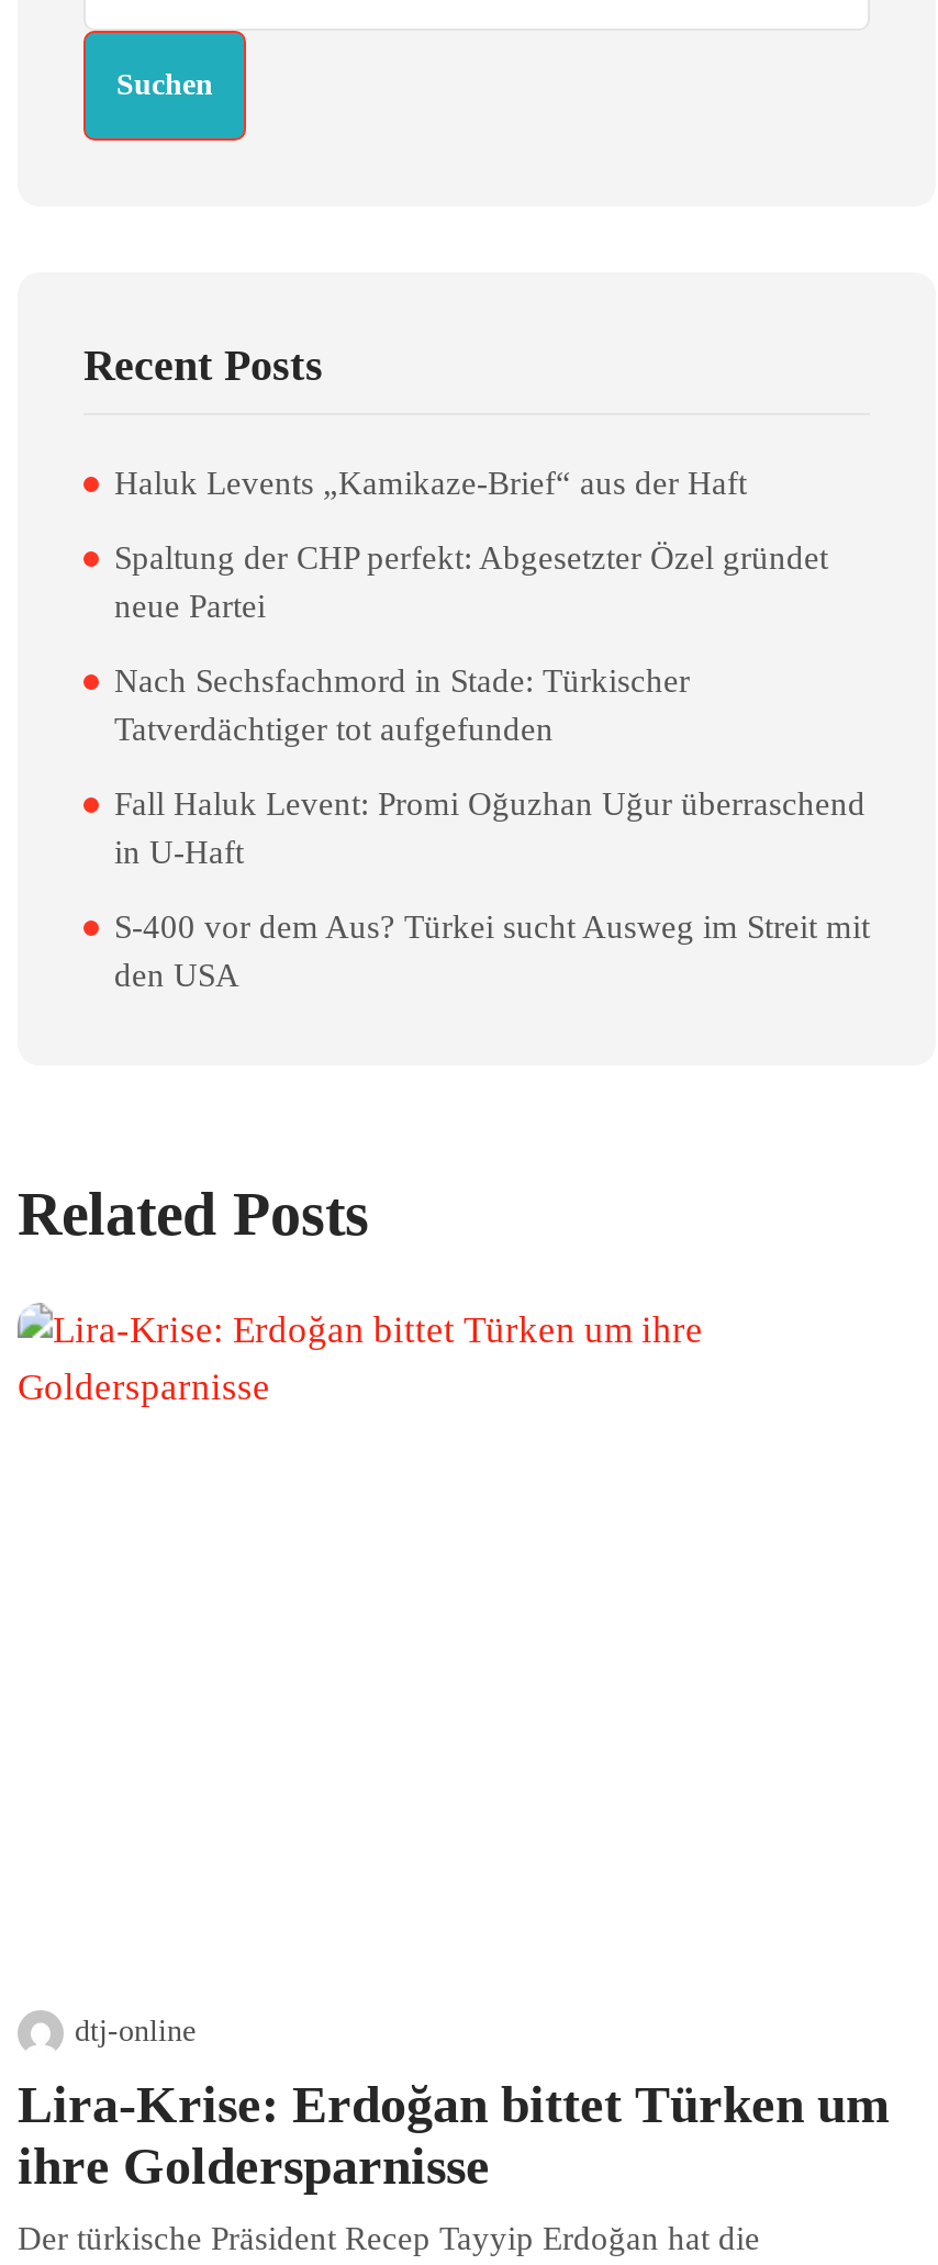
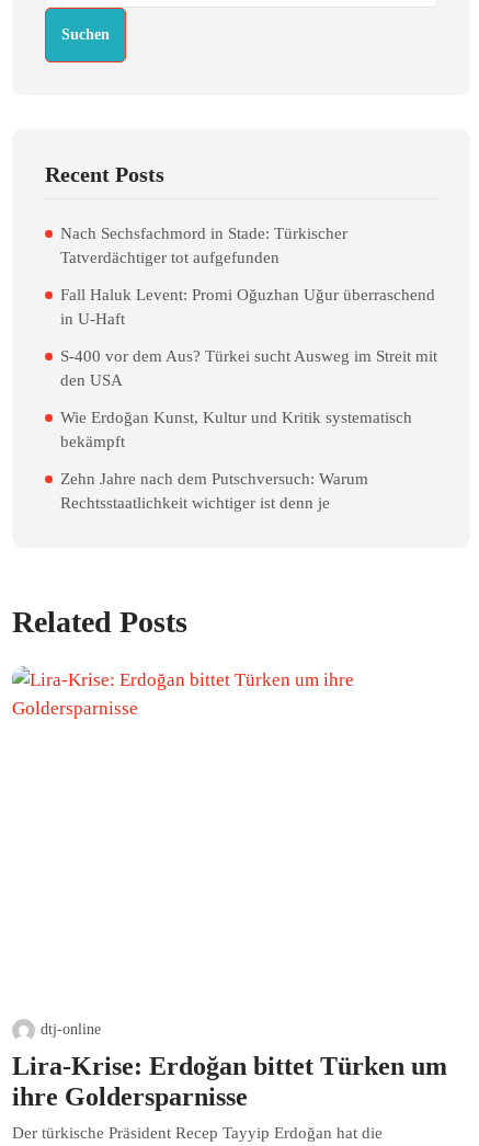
[114,465,828,623] Haluk Levents „Kamikaze-Brief“ aus der Haft | Spaltung der CHP perfekt: Abgesetzter Özel gründet | neue Partei -> none
moved [114,663,870,993] -> [60,224,437,389]: Nach Sechsfachmord in Stade: Türkischer | Tatverdächtiger tot aufgefunden | Fall Haluk Levent: Promi Oğuzhan Uğur überraschend | in U-Haft | S-400 vor dem Aus? Türkei sucht Ausweg im Streit mit | den USA
none -> [60,408,412,511] Wie Erdoğan Kunst, Kultur und Kritik systematisch | bekämpft | Zehn Jahre nach dem Putschversuch: Warum | Rechtsstaatlichkeit wichtiger ist denn je

